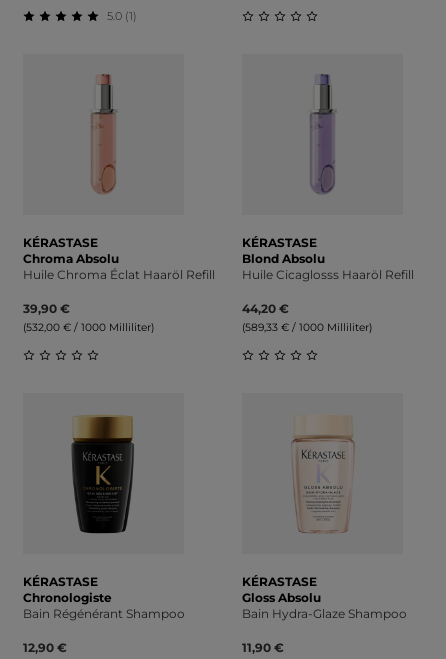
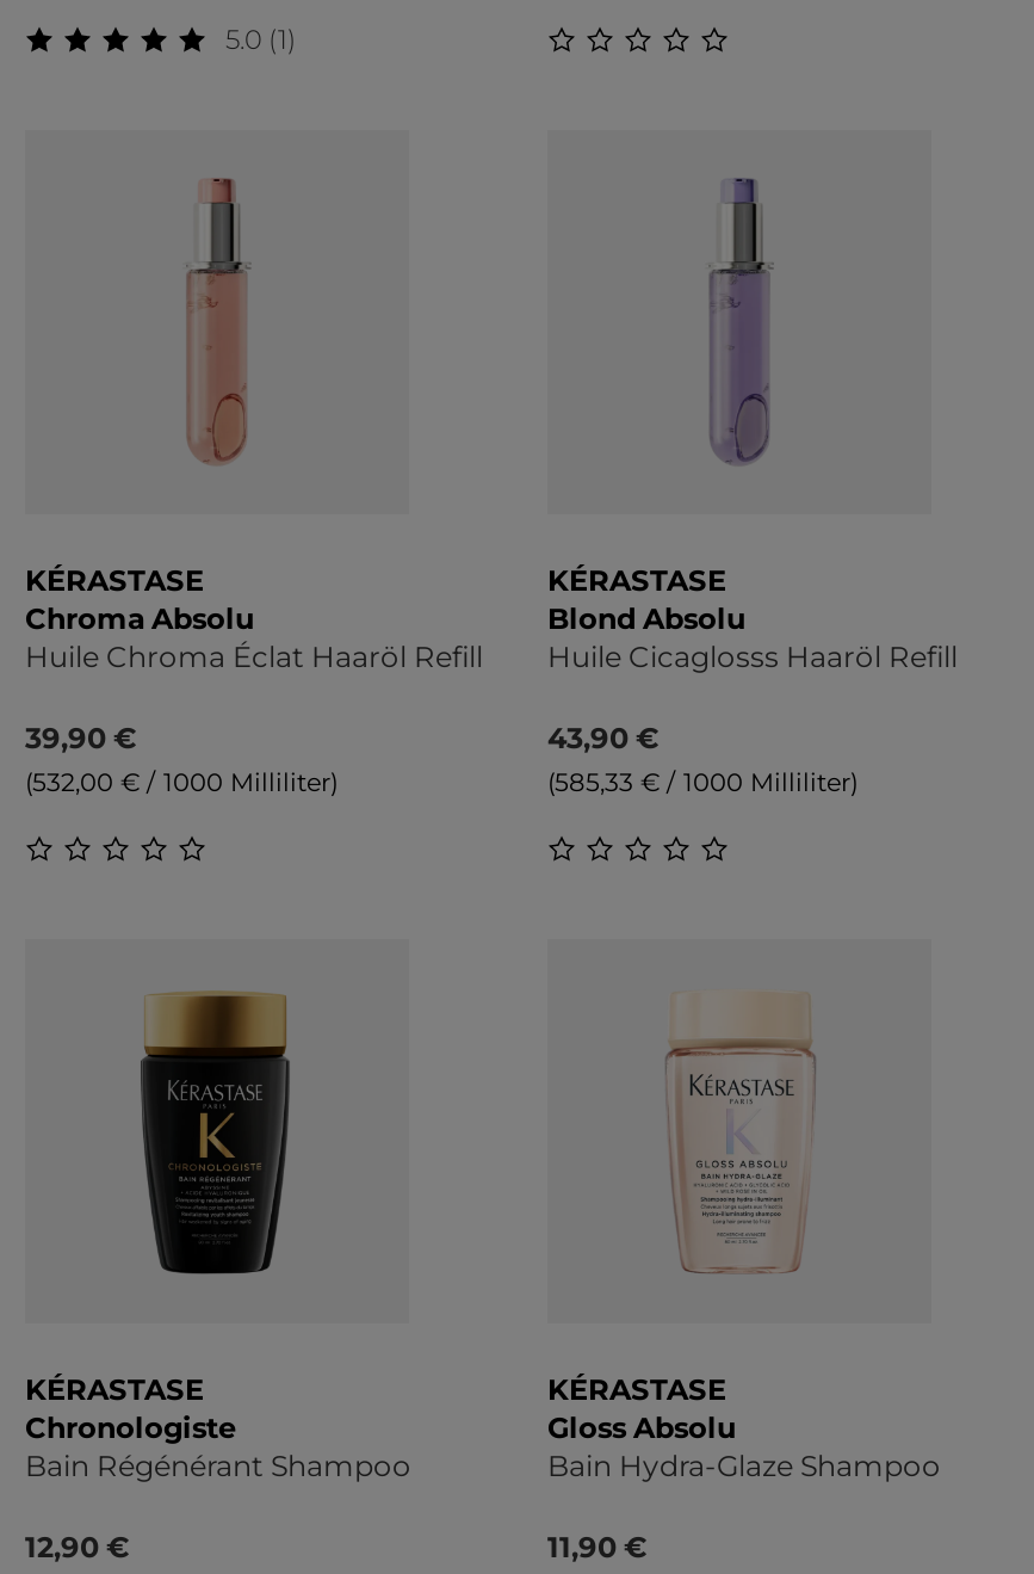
[242,301,289,316] 44,20 € -> [547,720,660,755] 43,90 €
[242,321,372,334] (589,33 € / 1000 Milliliter) -> [547,767,857,798] (585,33 € / 1000 Milliliter)

